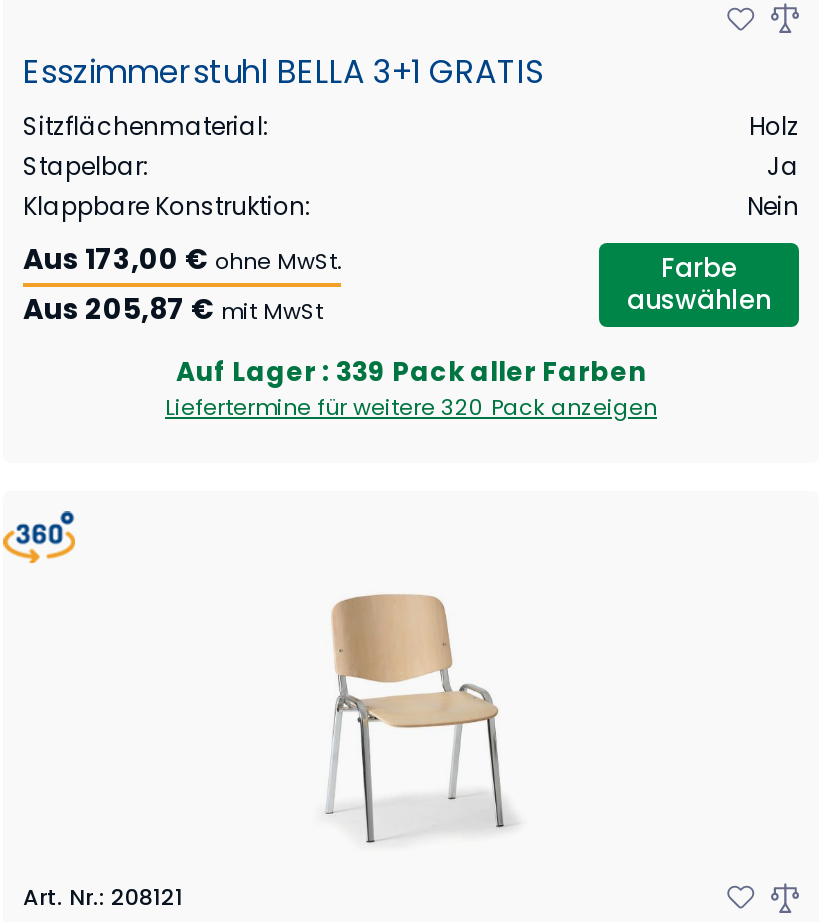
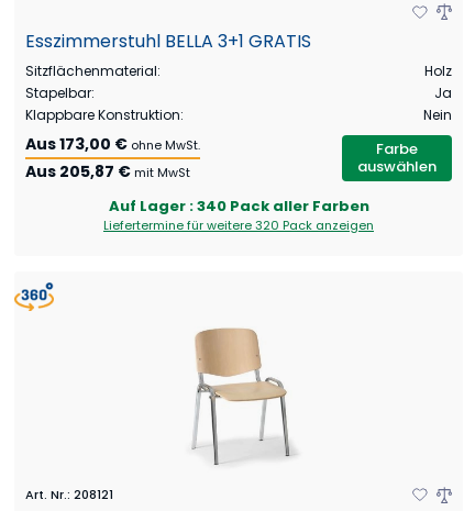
[176,353,646,391] Auf Lager : 339 Pack aller Farben -> [108,196,369,217] Auf Lager : 340 Pack aller Farben

